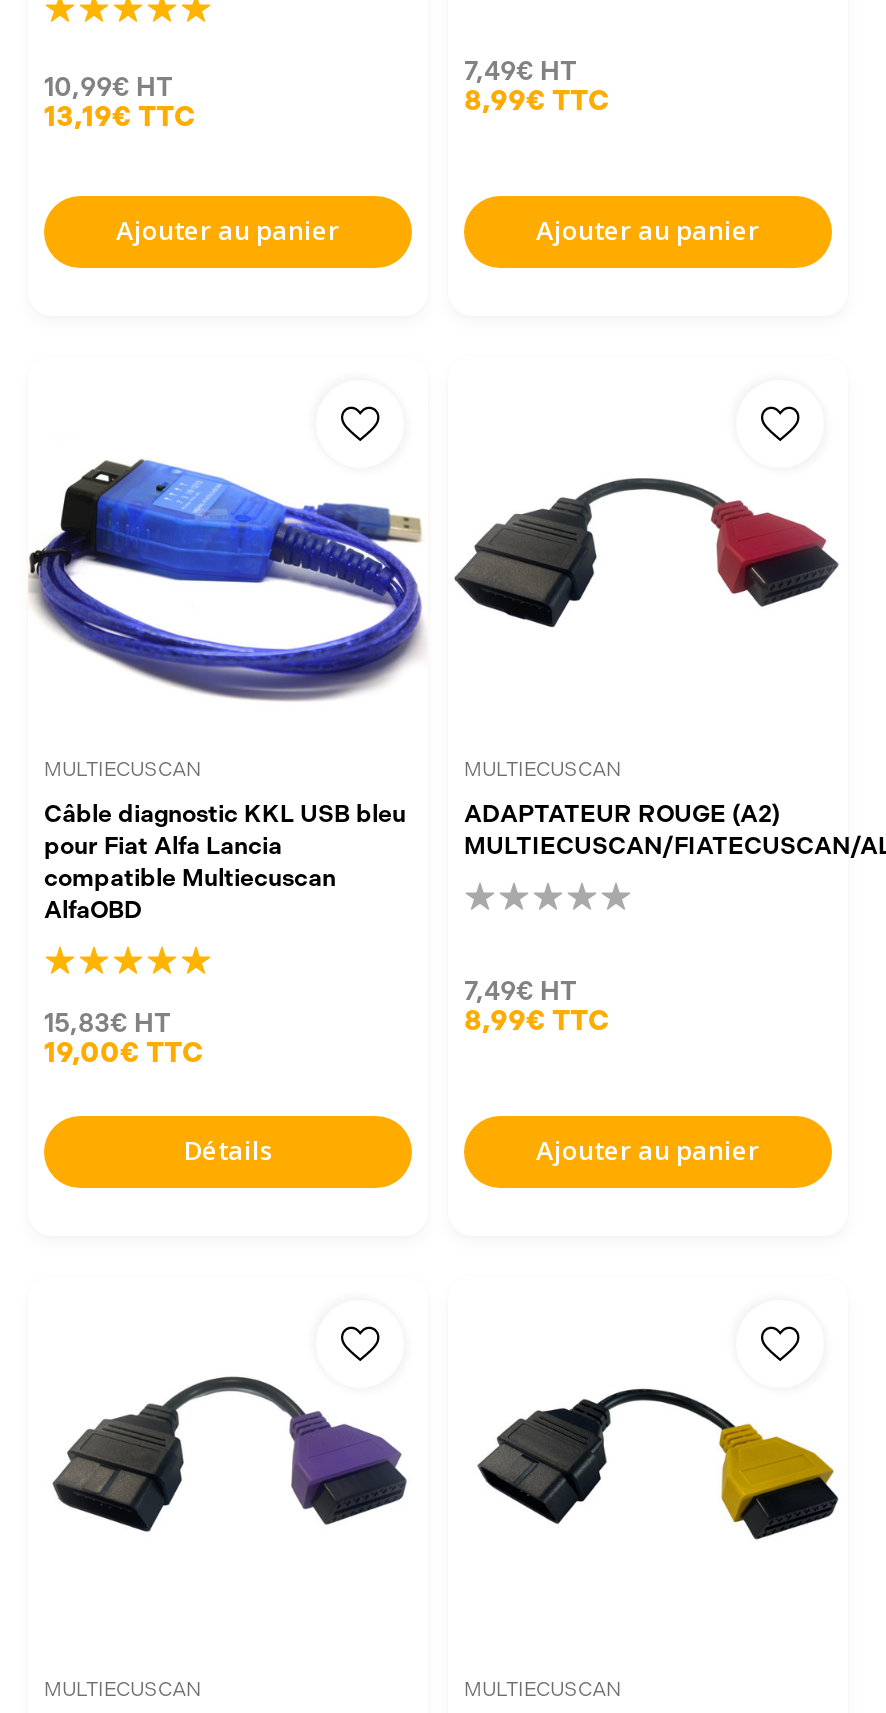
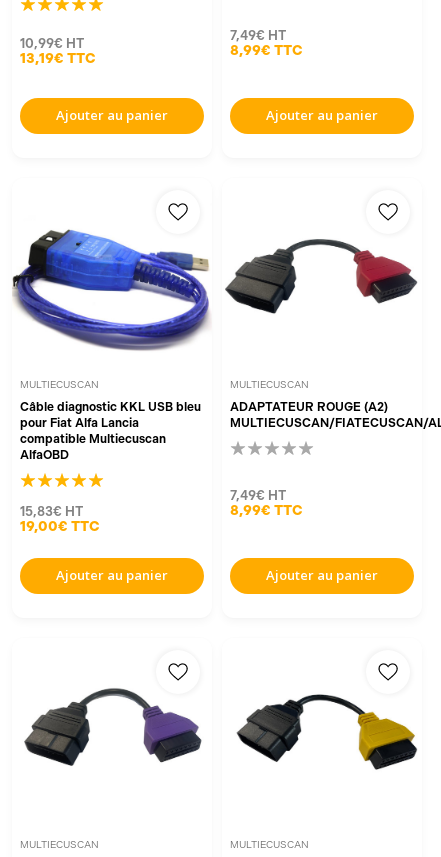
[184,1133,272,1169] Détails -> [56,566,168,584] Ajouter au panier

